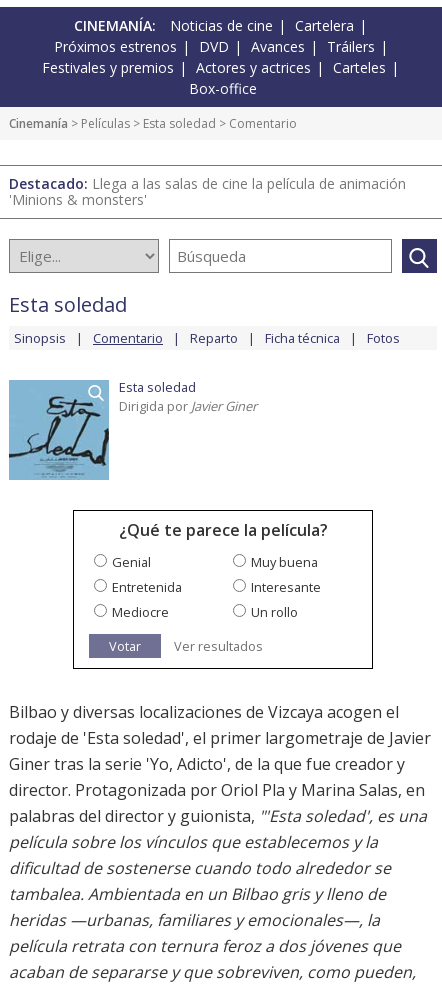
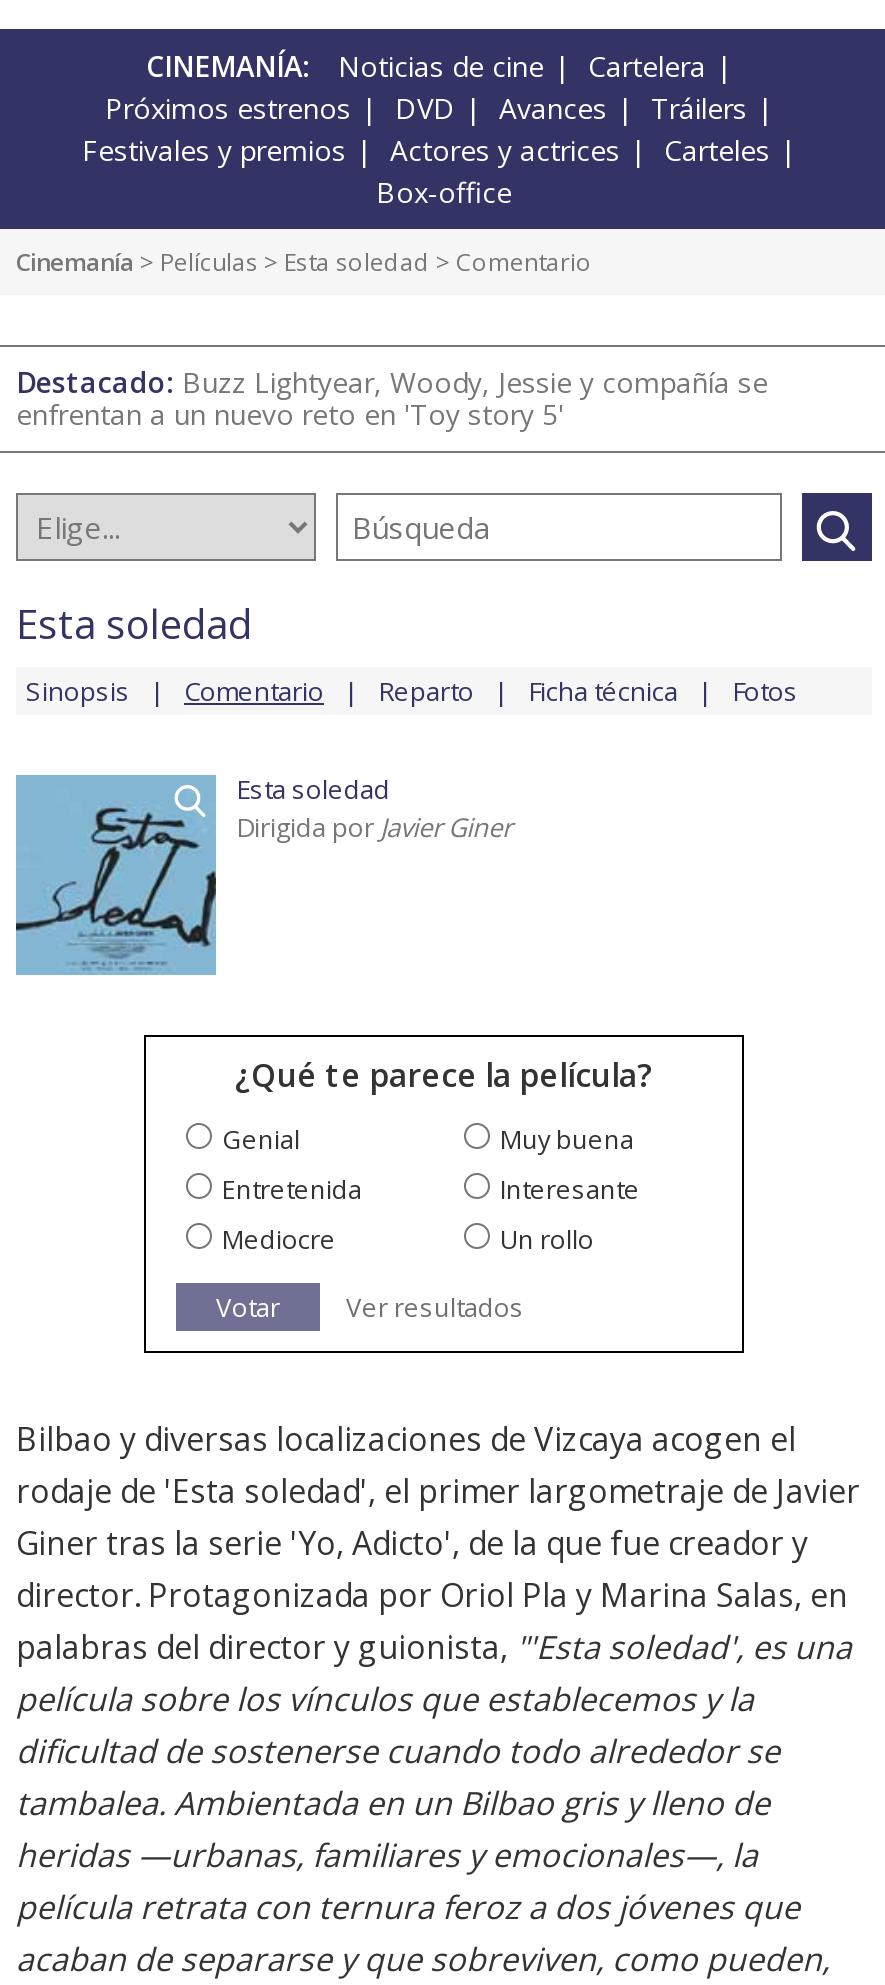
[9,174,406,209] Destacado: Llega a las salas de cine la película de animación | 'Minions & monsters' -> [16,363,768,433] Destacado: Buzz Lightyear, Woody, Jessie y compañía se | enfrentan a un nuevo reto en 'Toy story 5'

